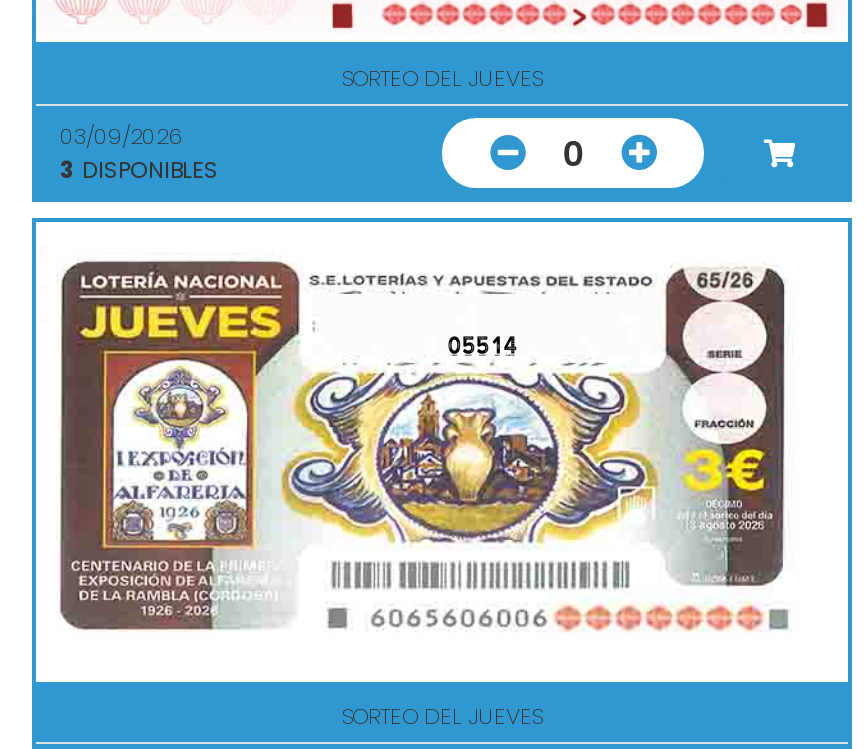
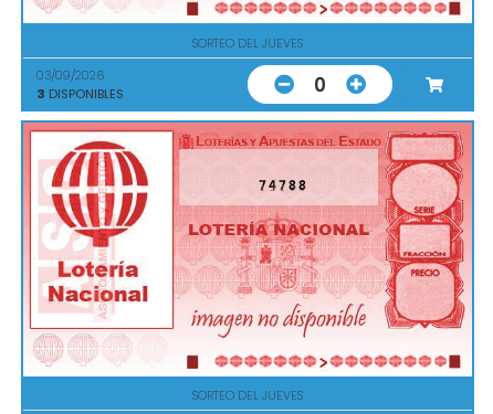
[36,222,848,668] [image] | 05514 -> [22,121,473,370] [image] | 74788

